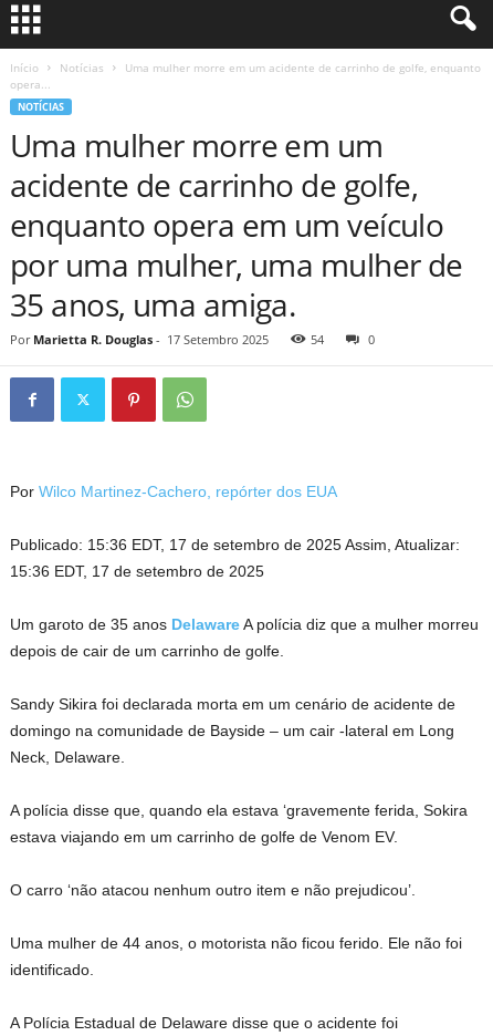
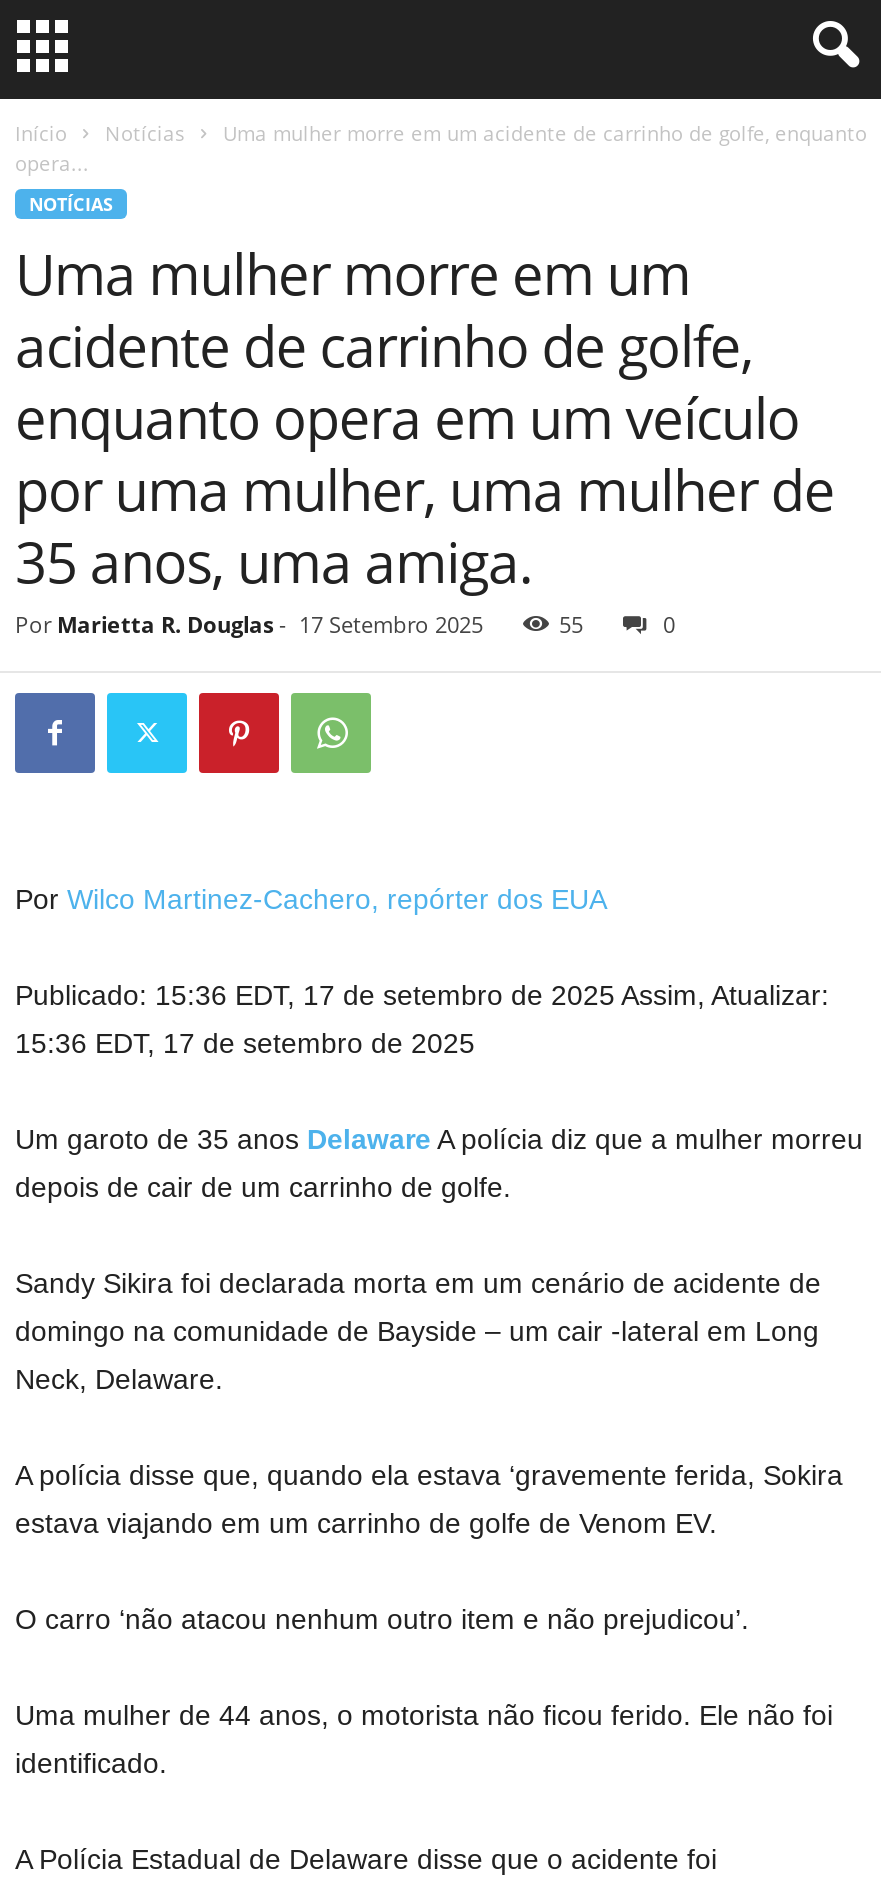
[311,331,324,348] 54 -> [559,609,583,639] 55

